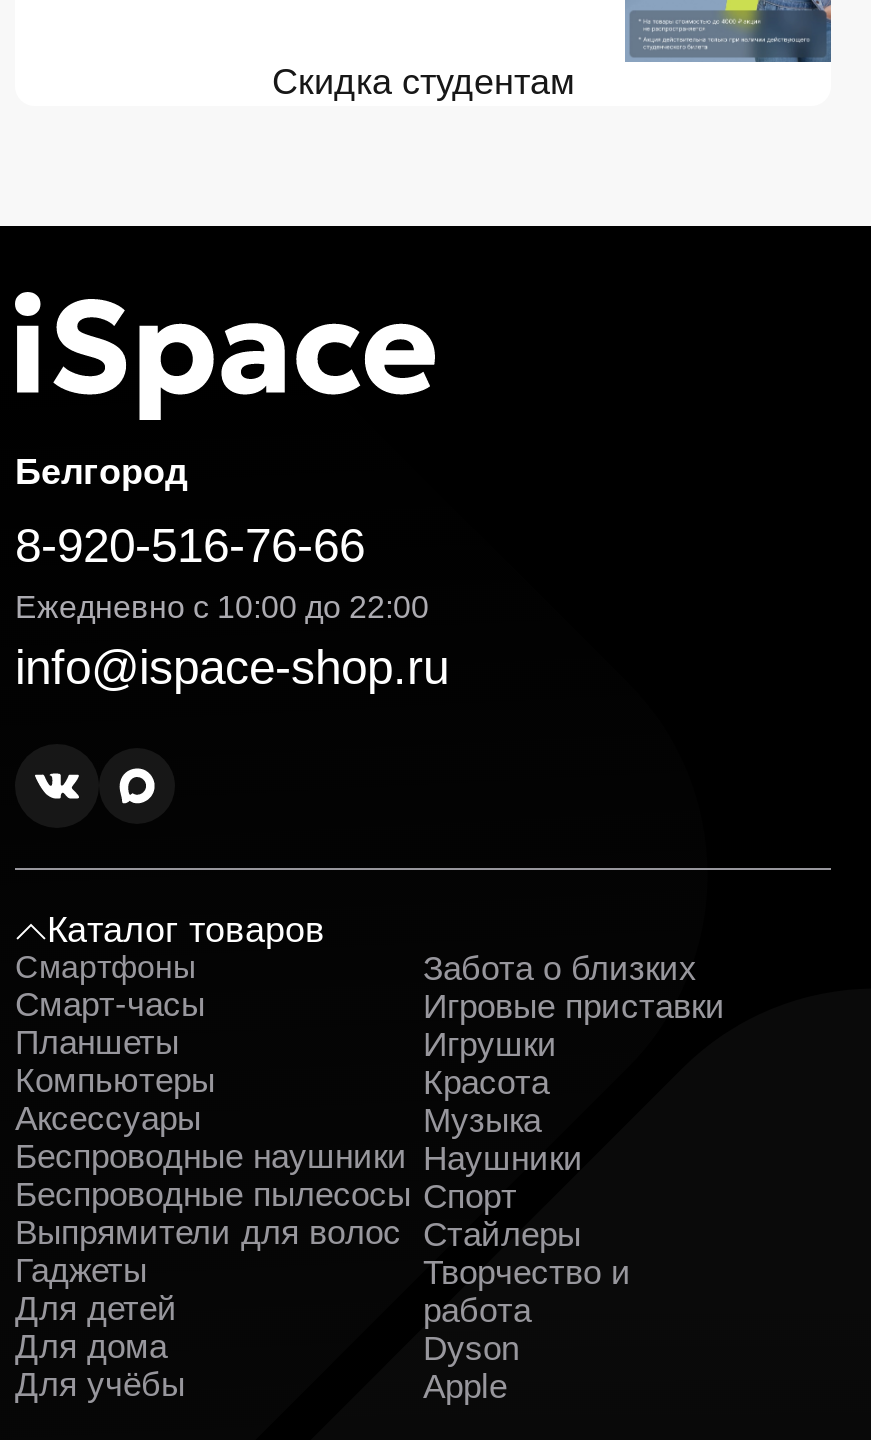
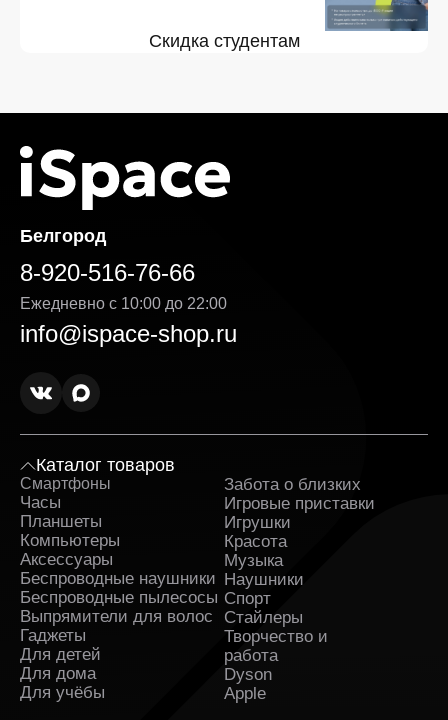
[15,986,205,1024] Смарт-часы -> [20,493,61,512] Часы

